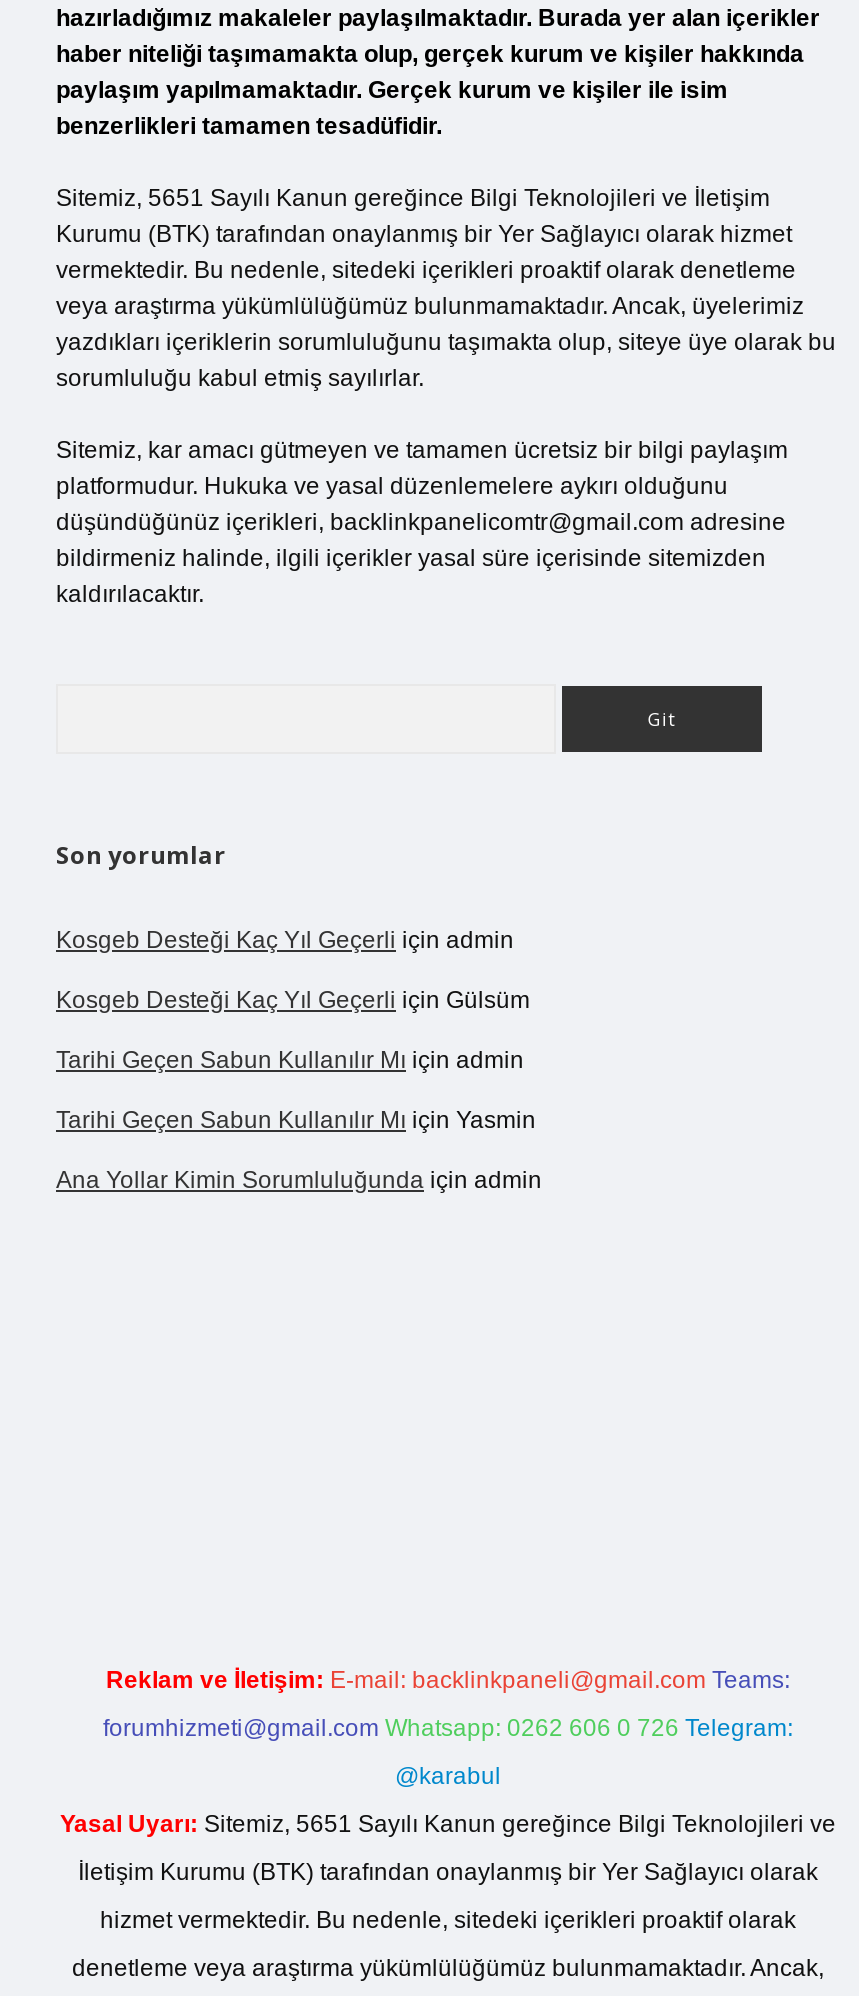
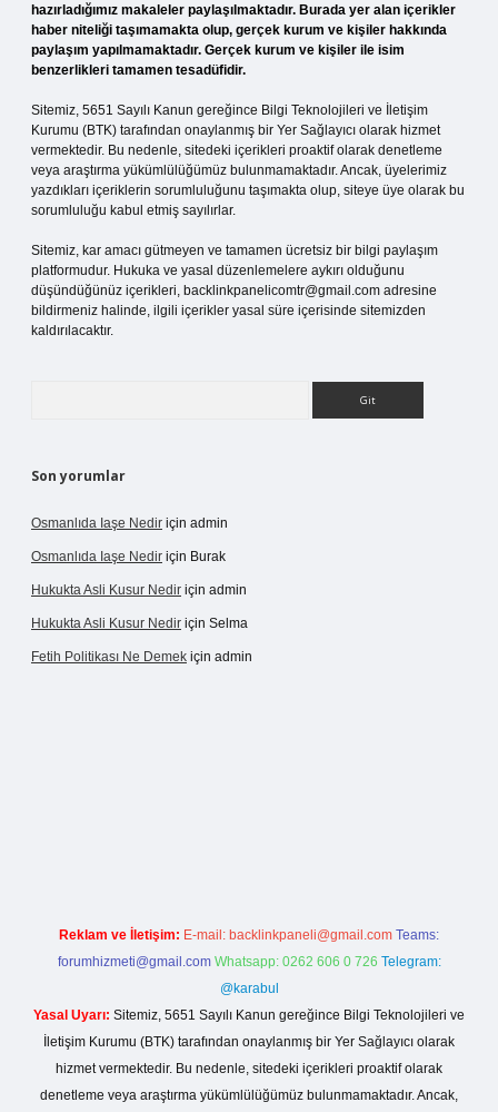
[56,926,514,954] Kosgeb Desteği Kaç Yıl Geçerli için admin -> [31,515,228,531] Osmanlıda Iaşe Nedir için admin
[56,986,530,1014] Kosgeb Desteği Kaç Yıl Geçerli için Gülsüm -> [31,549,226,564] Osmanlıda Iaşe Nedir için Burak
[56,1046,524,1074] Tarihi Geçen Sabun Kullanılır Mı için admin -> [31,582,247,598] Hukukta Asli Kusur Nedir için admin
[56,1106,536,1134] Tarihi Geçen Sabun Kullanılır Mı için Yasmin -> [31,616,248,631] Hukukta Asli Kusur Nedir için Selma
[56,1166,542,1194] Ana Yollar Kimin Sorumluluğunda için admin -> [31,649,252,665] Fetih Politikası Ne Demek için admin

